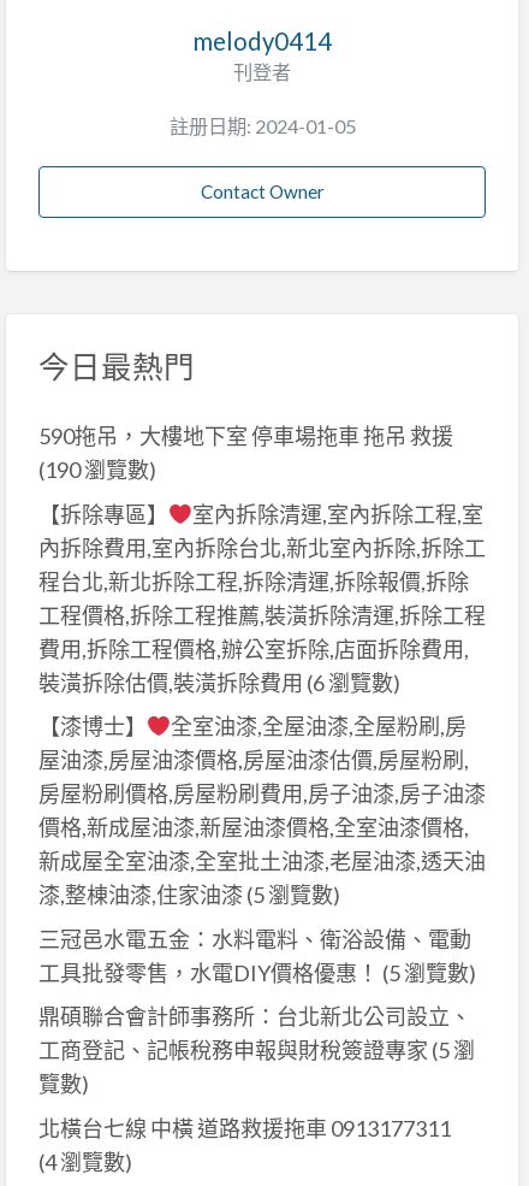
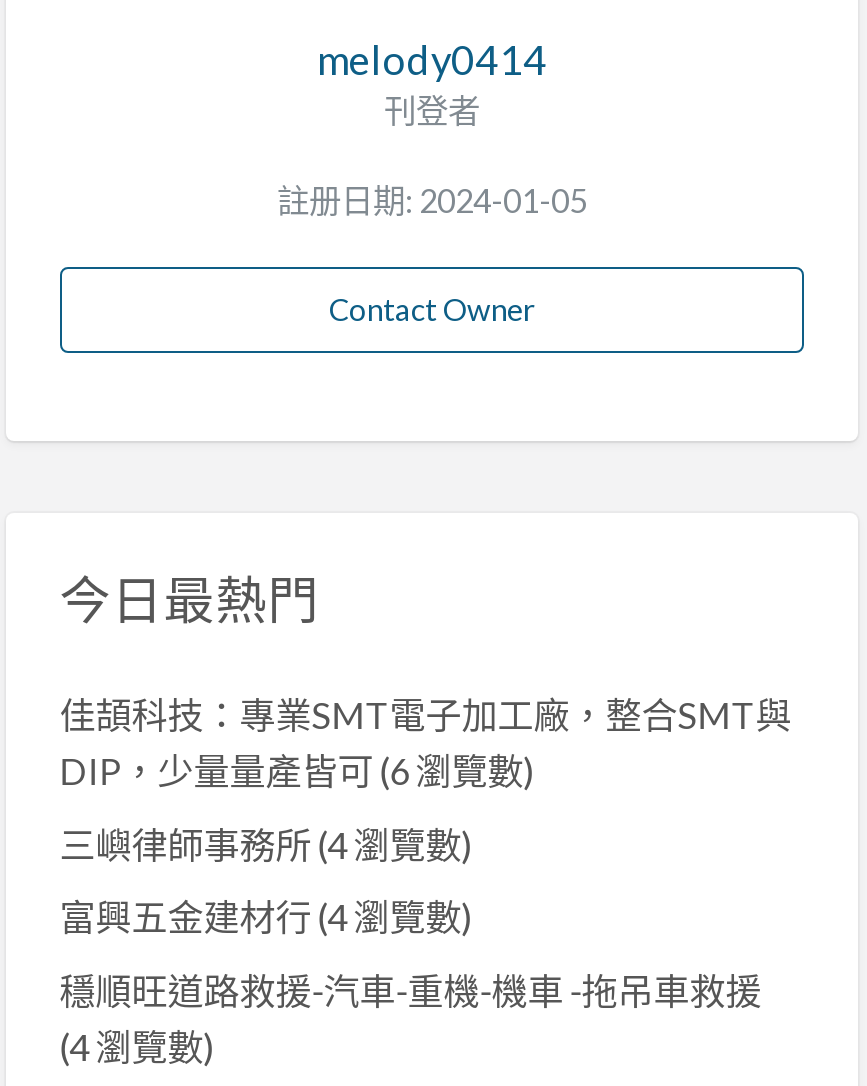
[38,423,485,1141] 590拖吊，大樓地下室 停車場拖車 拖吊 救援 | (190 瀏覽數) | 【拆除專區】 | 室內拆除清運,室內拆除工程,室 | 內拆除費用,室內拆除台北,新北室內拆除,拆除工 | 程台北,新北拆除工程,拆除清運,拆除報價,拆除 | 工程價格,拆除工程推薦,裝潢拆除清運,拆除工程 | 費用,拆除工程價格,辦公室拆除,店面拆除費用, | 裝潢拆除估價,裝潢拆除費用(6 瀏覽數) | 【漆博士】 | 全室油漆,全屋油漆,全屋粉刷,房 | 屋油漆,房屋油漆價格,房屋油漆估價,房屋粉刷, | 房屋粉刷價格,房屋粉刷費用,房子油漆,房子油漆 | 價格,新成屋油漆,新屋油漆價格,全室油漆價格, | 新成屋全室油漆,全室批土油漆,老屋油漆,透天油 | 漆,整棟油漆,住家油漆(5 瀏覽數) | 三冠邑水電五金：水料電料、衛浴設備、電動 | 工具批發零售，水電DIY價格優惠！(5 瀏覽數) | 鼎碩聯合會計師事務所：台北新北公司設立、 | 工商登記、記帳稅務申報與財稅簽證專家(5 瀏 | 覽數) | 北橫台七線 中橫 道路救援拖車 0913177311 -> [59,694,791,1013] 佳頡科技：專業SMT電子加工廠，整合SMT與 | DIP，少量量產皆可(6 瀏覽數) | 三嶼律師事務所(4 瀏覽數) | 富興五金建材行(4 瀏覽數) | 穩順旺道路救援-汽車-重機-機車 -拖吊車救援

